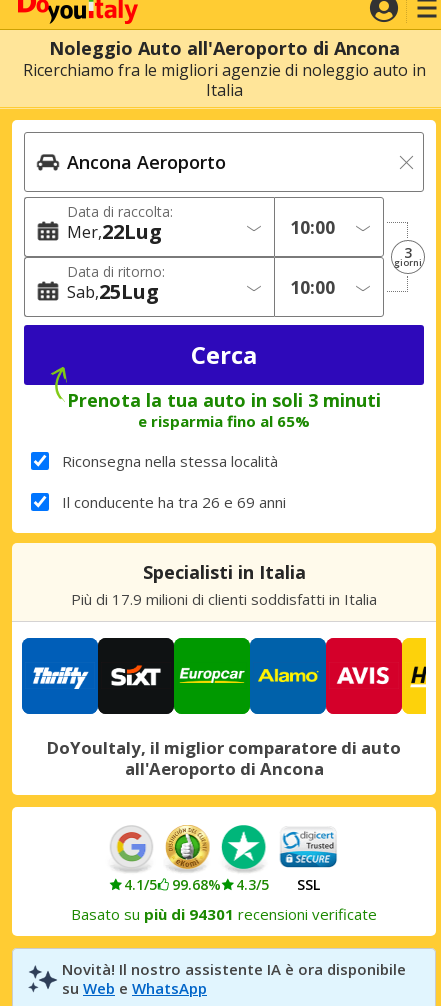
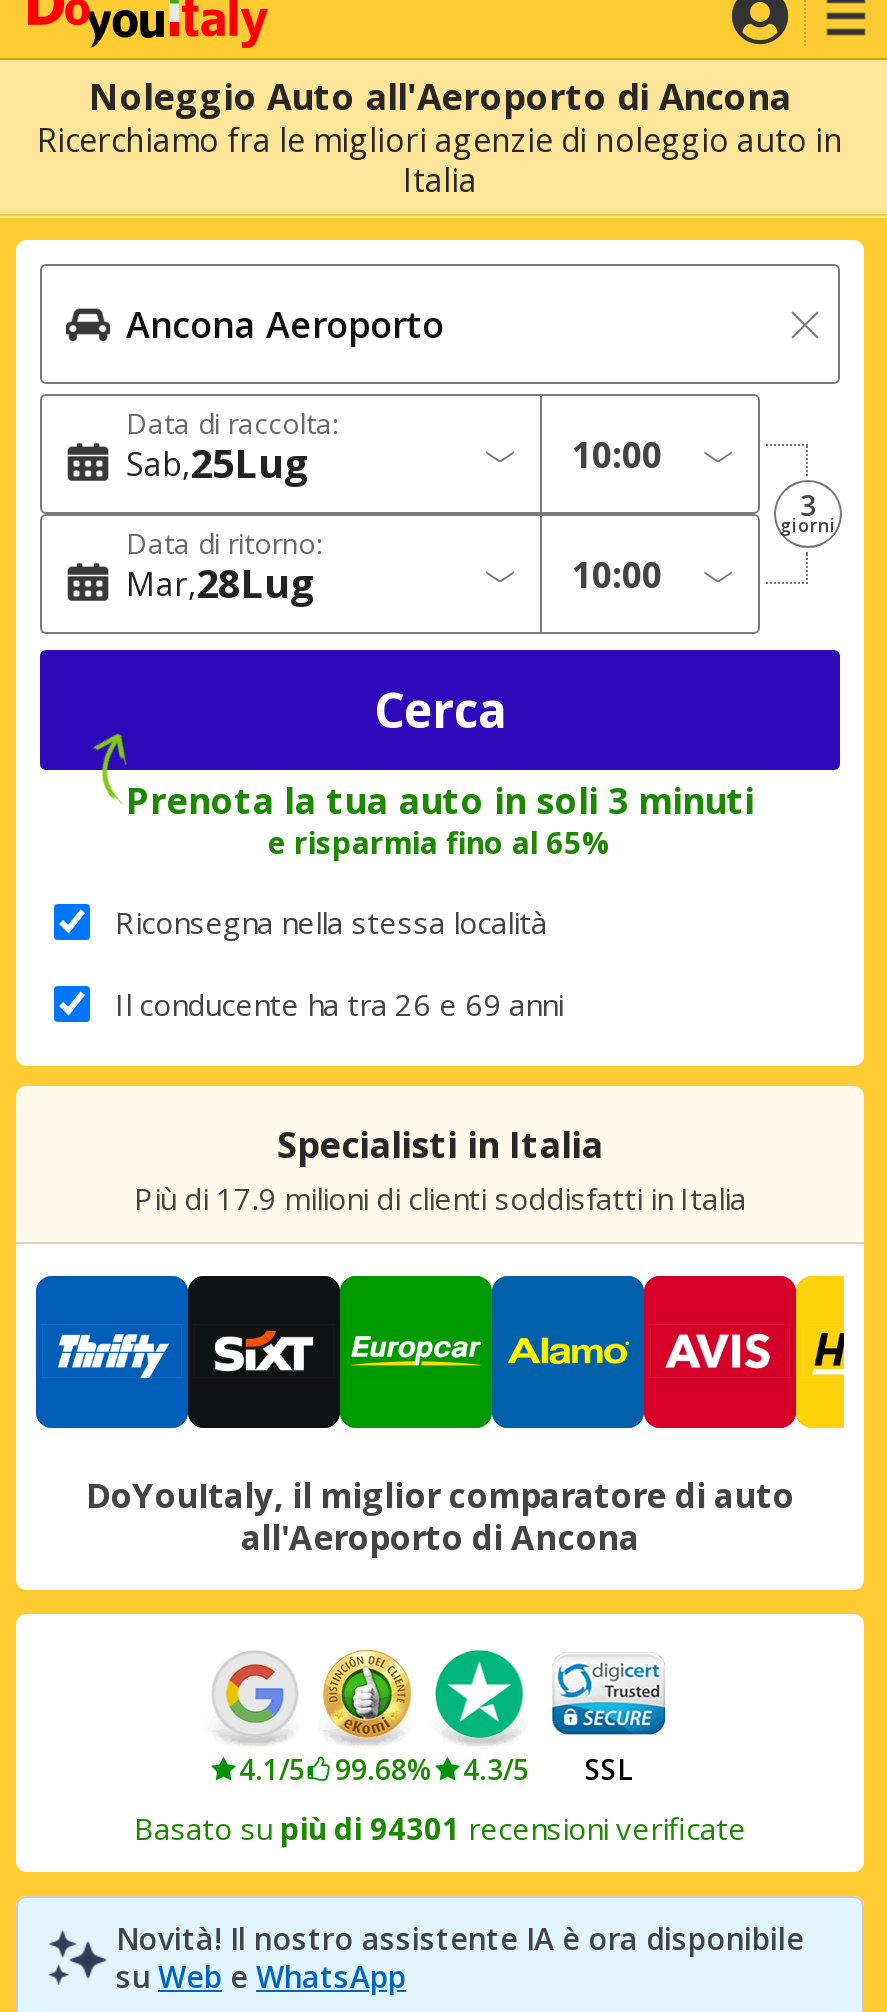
[67,218,162,245] Mer 22Lug -> [126,436,310,490] Sab 25Lug
[67,278,159,305] Sab 25Lug -> [126,556,316,610] Mar 28Lug

